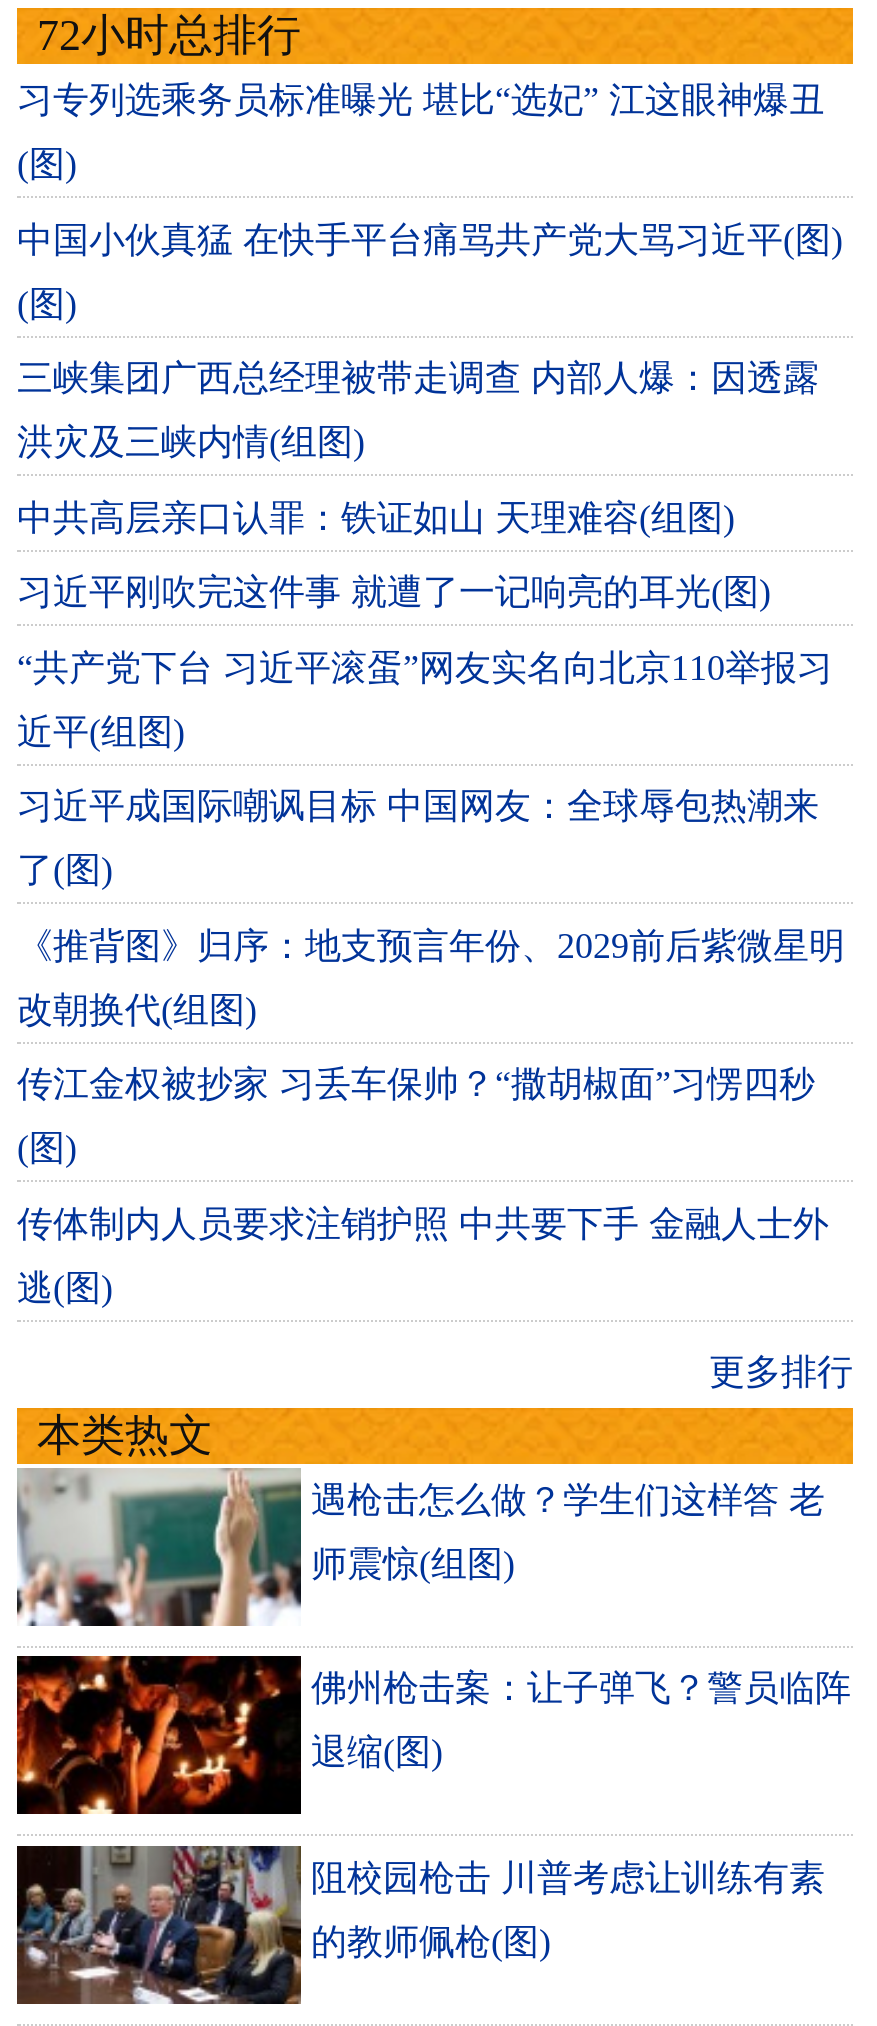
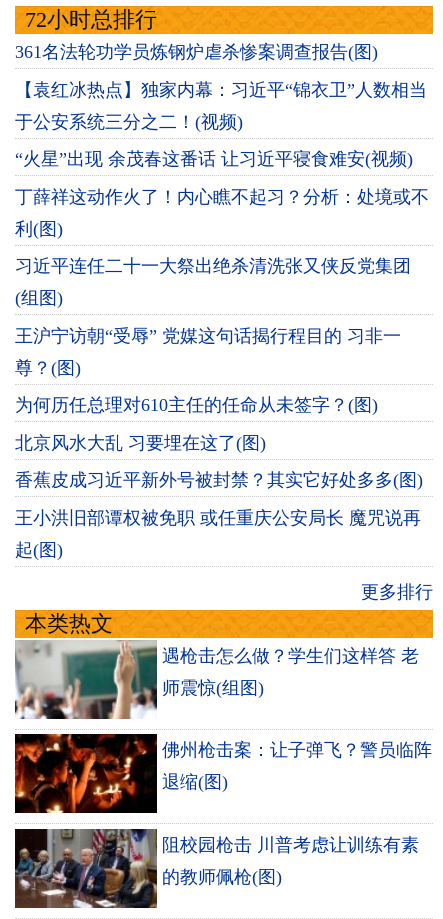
[17,80,845,1307] 习专列选乘务员标准曝光 堪比“选妃” 江这眼神爆丑 | (图) | 中国小伙真猛 在快手平台痛骂共产党大骂习近平(图) | (图) | 三峡集团广西总经理被带走调查 内部人爆：因透露 | 洪灾及三峡内情(组图) | 中共高层亲口认罪：铁证如山 天理难容(组图) | 习近平刚吹完这件事 就遭了一记响亮的耳光(图) | “共产党下台 习近平滚蛋”网友实名向北京110举报习 | 近平(组图) | 习近平成国际嘲讽目标 中国网友：全球辱包热潮来 | 了(图) | 《推背图》归序：地支预言年份、2029前后紫微星明 | 改朝换代(组图) | 传江金权被抄家 习丢车保帅？“撒胡椒面”习愣四秒 | (图) | 传体制内人员要求注销护照 中共要下手 金融人士外 | 逃(图) -> [15,42,429,559] 361名法轮功学员炼钢炉虐杀惨案调查报告(图) | 【袁红冰热点】独家内幕：习近平“锦衣卫”人数相当 | 于公安系统三分之二！(视频) | “火星”出现 余茂春这番话 让习近平寝食难安(视频) | 丁薛祥这动作火了！内心瞧不起习？分析：处境或不 | 利(图) | 习近平连任二十一大祭出绝杀清洗张又侠反党集团 | (组图) | 王沪宁访朝“受辱” 党媒这句话揭行程目的 习非一 | 尊？(图) | 为何历任总理对610主任的任命从未签字？(图) | 北京风水大乱 习要埋在这了(图) | 香蕉皮成习近平新外号被封禁？其实它好处多多(图) | 王小洪旧部谭权被免职 或任重庆公安局长 魔咒说再 | 起(图)

